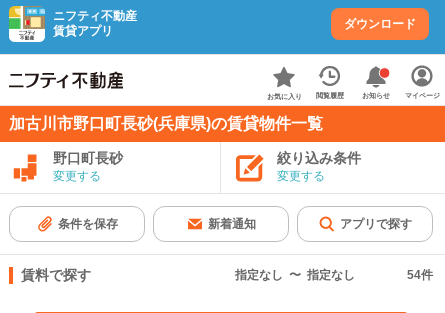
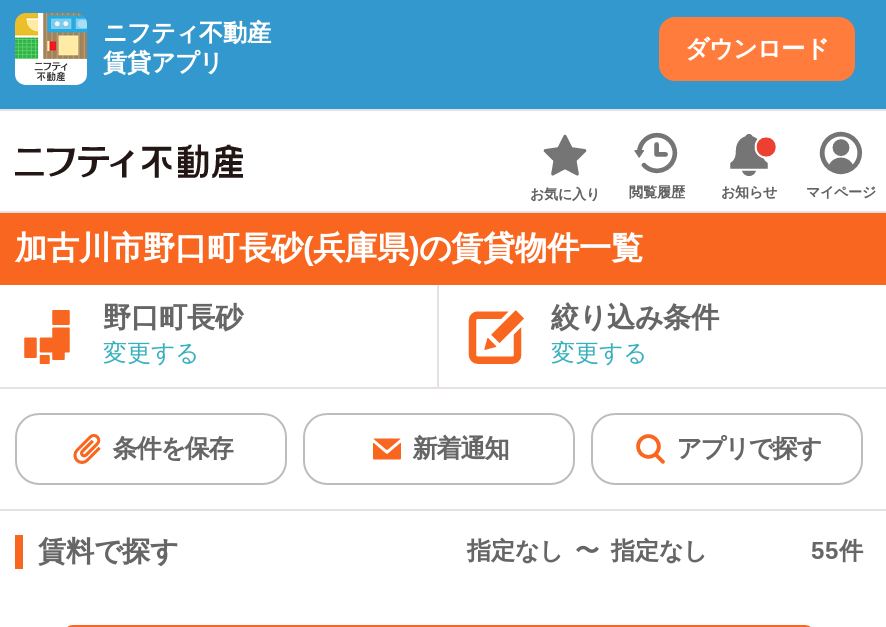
[407,268,433,282] 54件 -> [811,537,863,565] 55件

